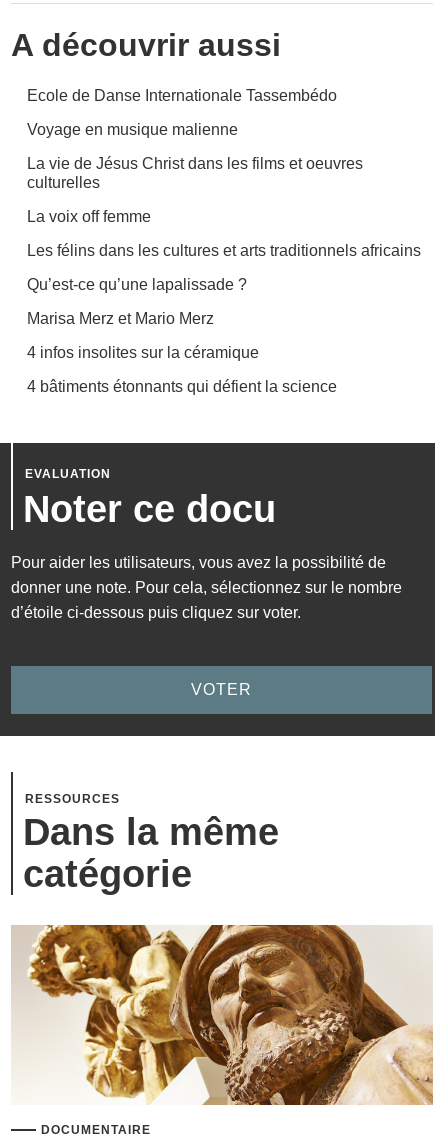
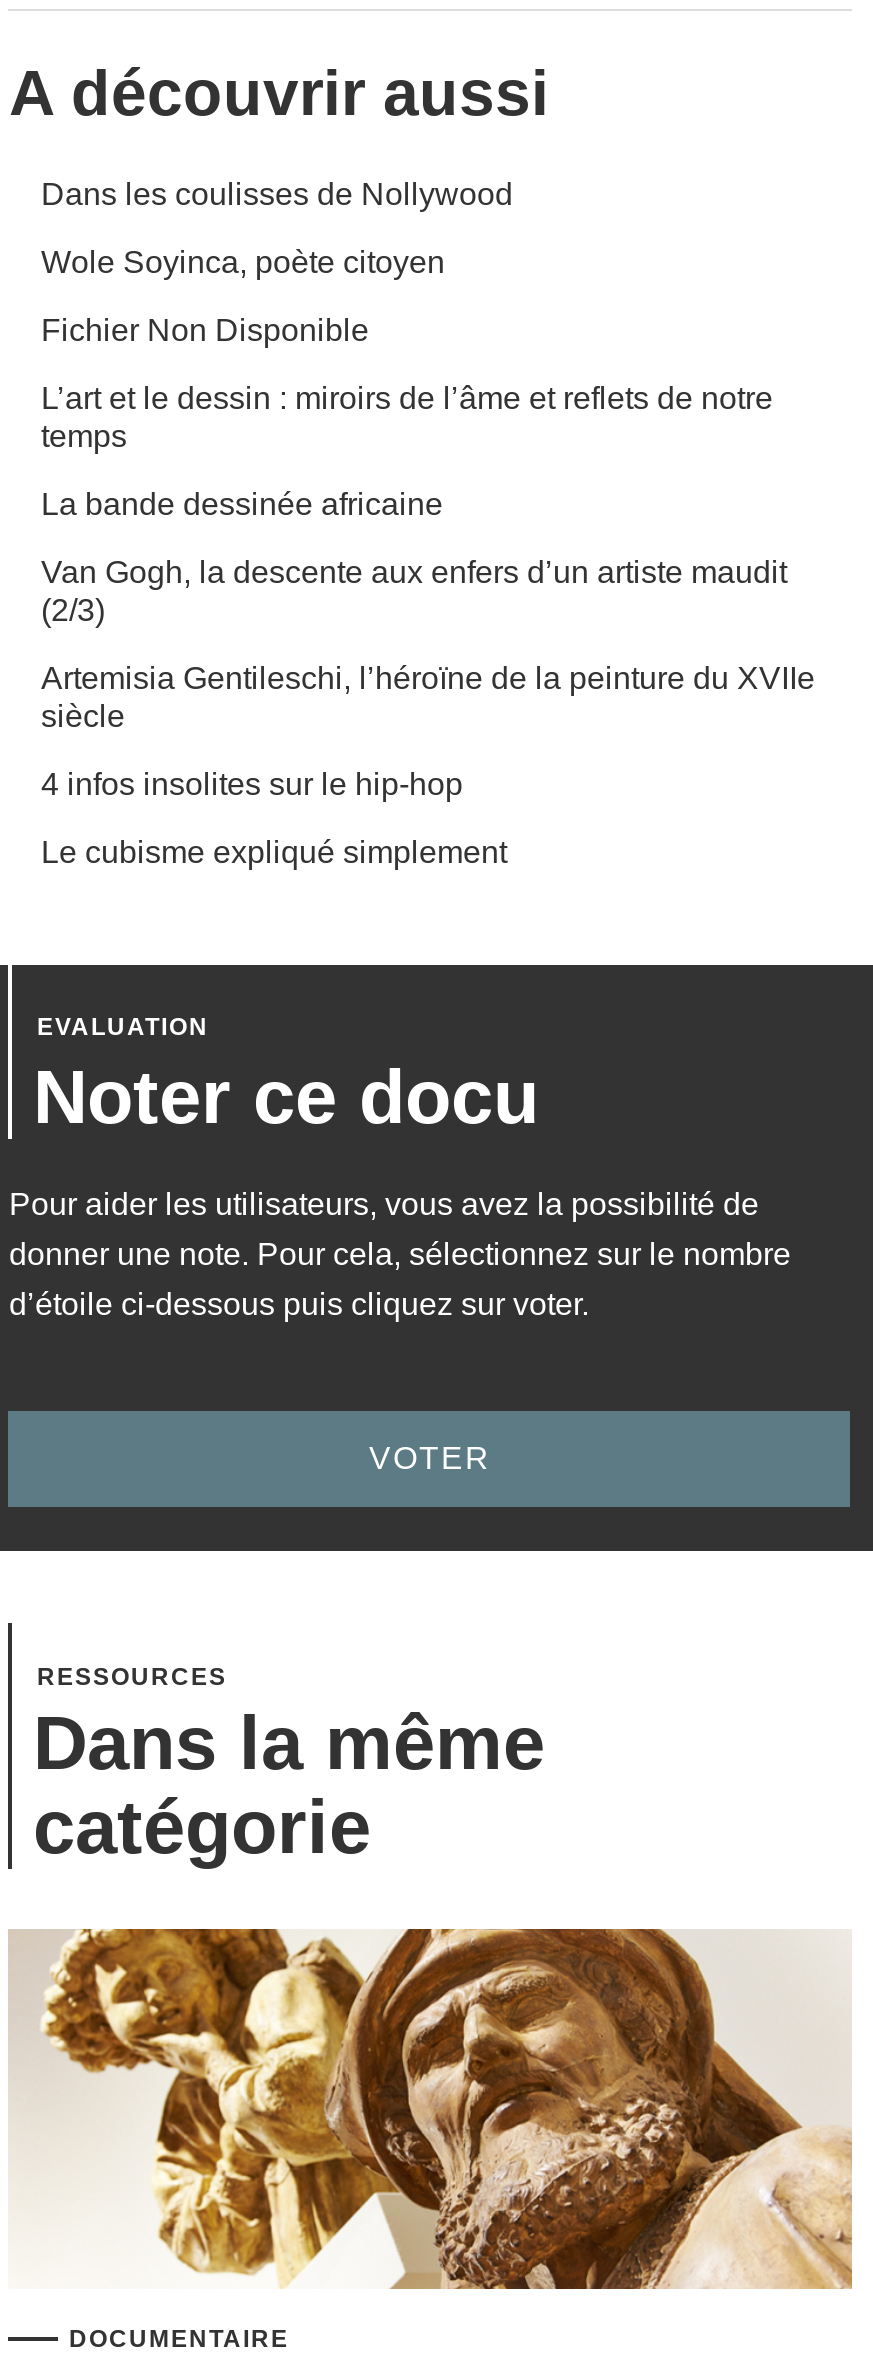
[27,87,337,104] Ecole de Danse Internationale Tassembédo -> [41,177,513,211] Dans les coulisses de Nollywood
[27,121,238,138] Voyage en musique malienne -> [41,245,445,279] Wole Soyinca, poète citoyen
[27,155,363,191] La vie de Jésus Christ dans les films et oeuvres | culturelles -> [41,313,369,347] Fichier Non Disponible
[27,208,151,225] La voix off femme -> [41,381,773,453] L’art et le dessin : miroirs de l’âme et reflets de notre | temps
[27,242,421,259] Les félins dans les cultures et arts traditionnels africains -> [41,487,443,521] La bande dessinée africaine
[27,276,247,293] Qu’est-ce qu’une lapalissade ? -> [41,555,787,627] Van Gogh, la descente aux enfers d’un artiste maudit | (2/3)
[27,310,214,327] Marisa Merz et Mario Merz -> [41,661,815,733] Artemisia Gentileschi, l’héroïne de la peinture du XVIIe | siècle
[27,344,259,361] 4 infos insolites sur la céramique -> [41,767,463,801] 4 infos insolites sur le hip-hop
[27,378,337,395] 4 bâtiments étonnants qui défient la science -> [41,835,507,869] Le cubisme expliqué simplement

